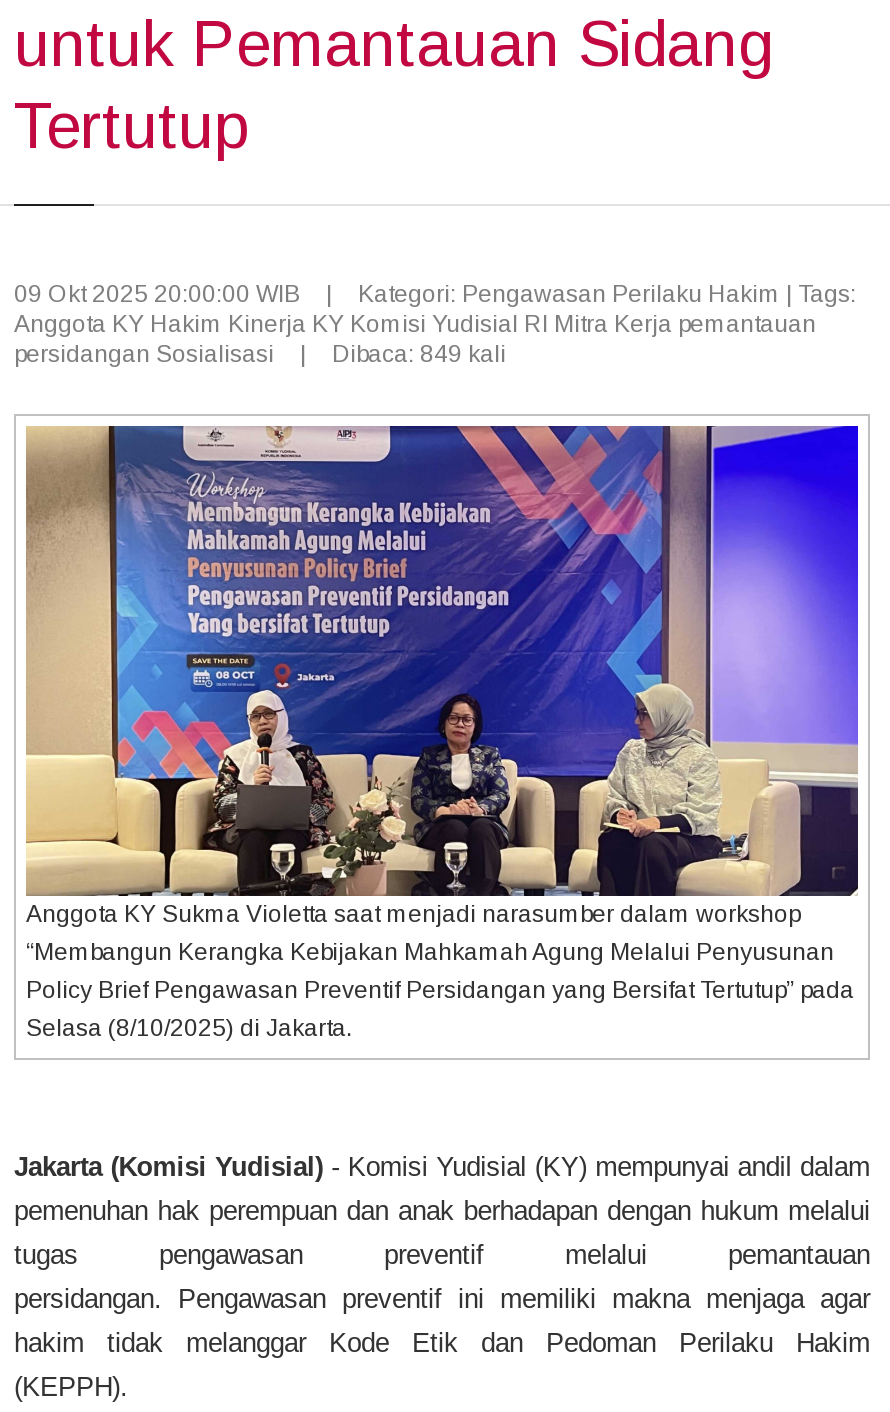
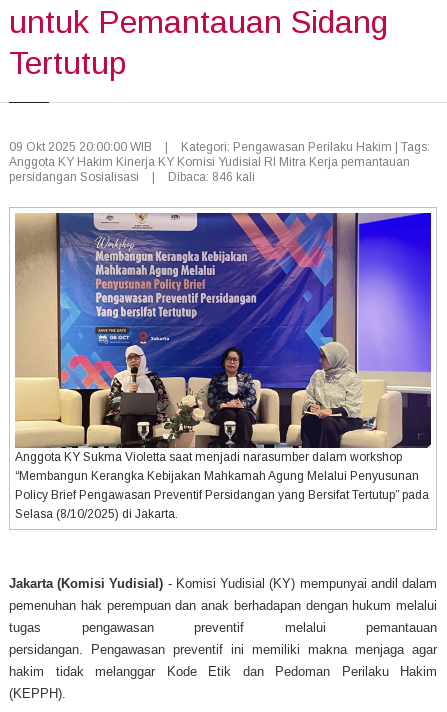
[332,340,506,368] Dibaca: 849 kali -> [168,170,255,184] Dibaca: 846 kali

